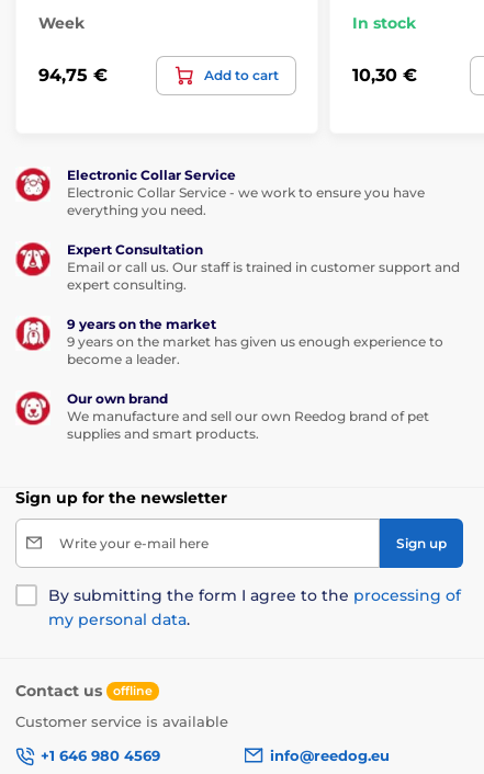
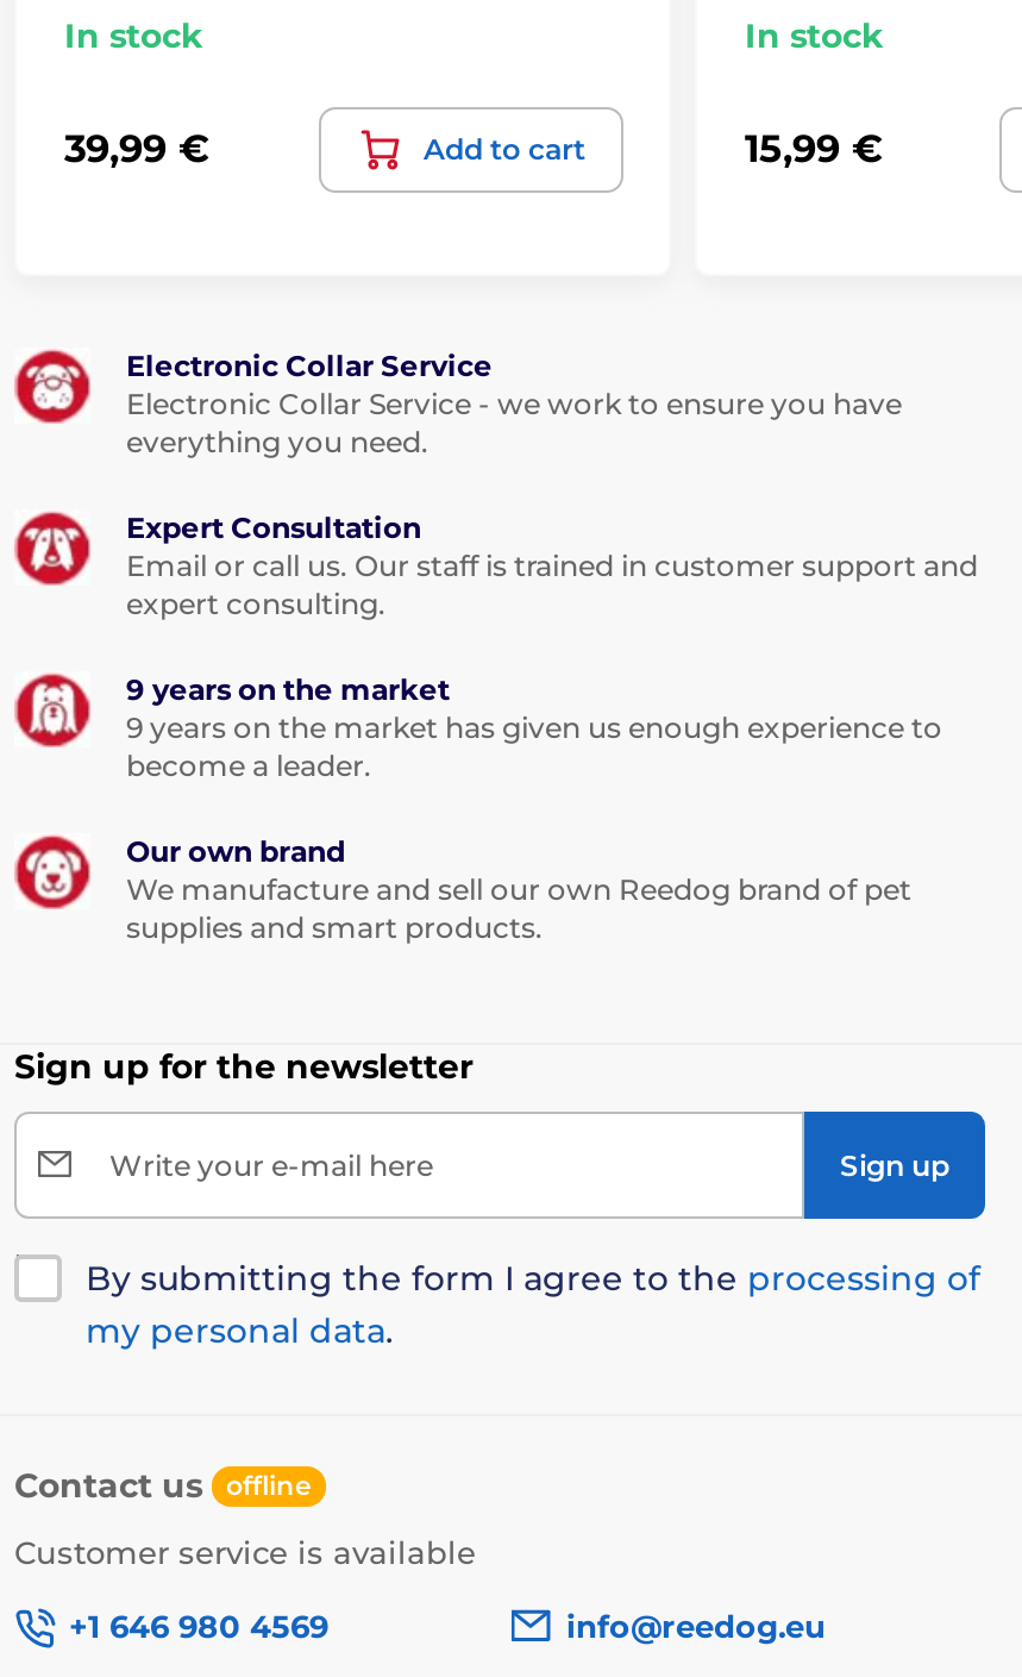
[38,13,85,33] Week -> [64,14,202,56] In stock
[38,65,108,86] 94,75 € -> [64,127,209,172] 39,99 €
[352,65,417,86] 10,30 € -> [745,127,883,172] 15,99 €

